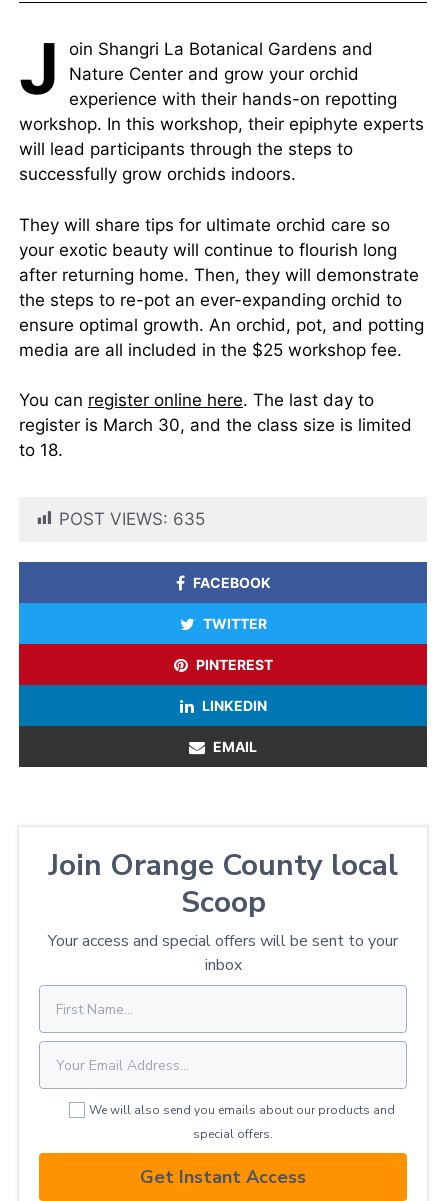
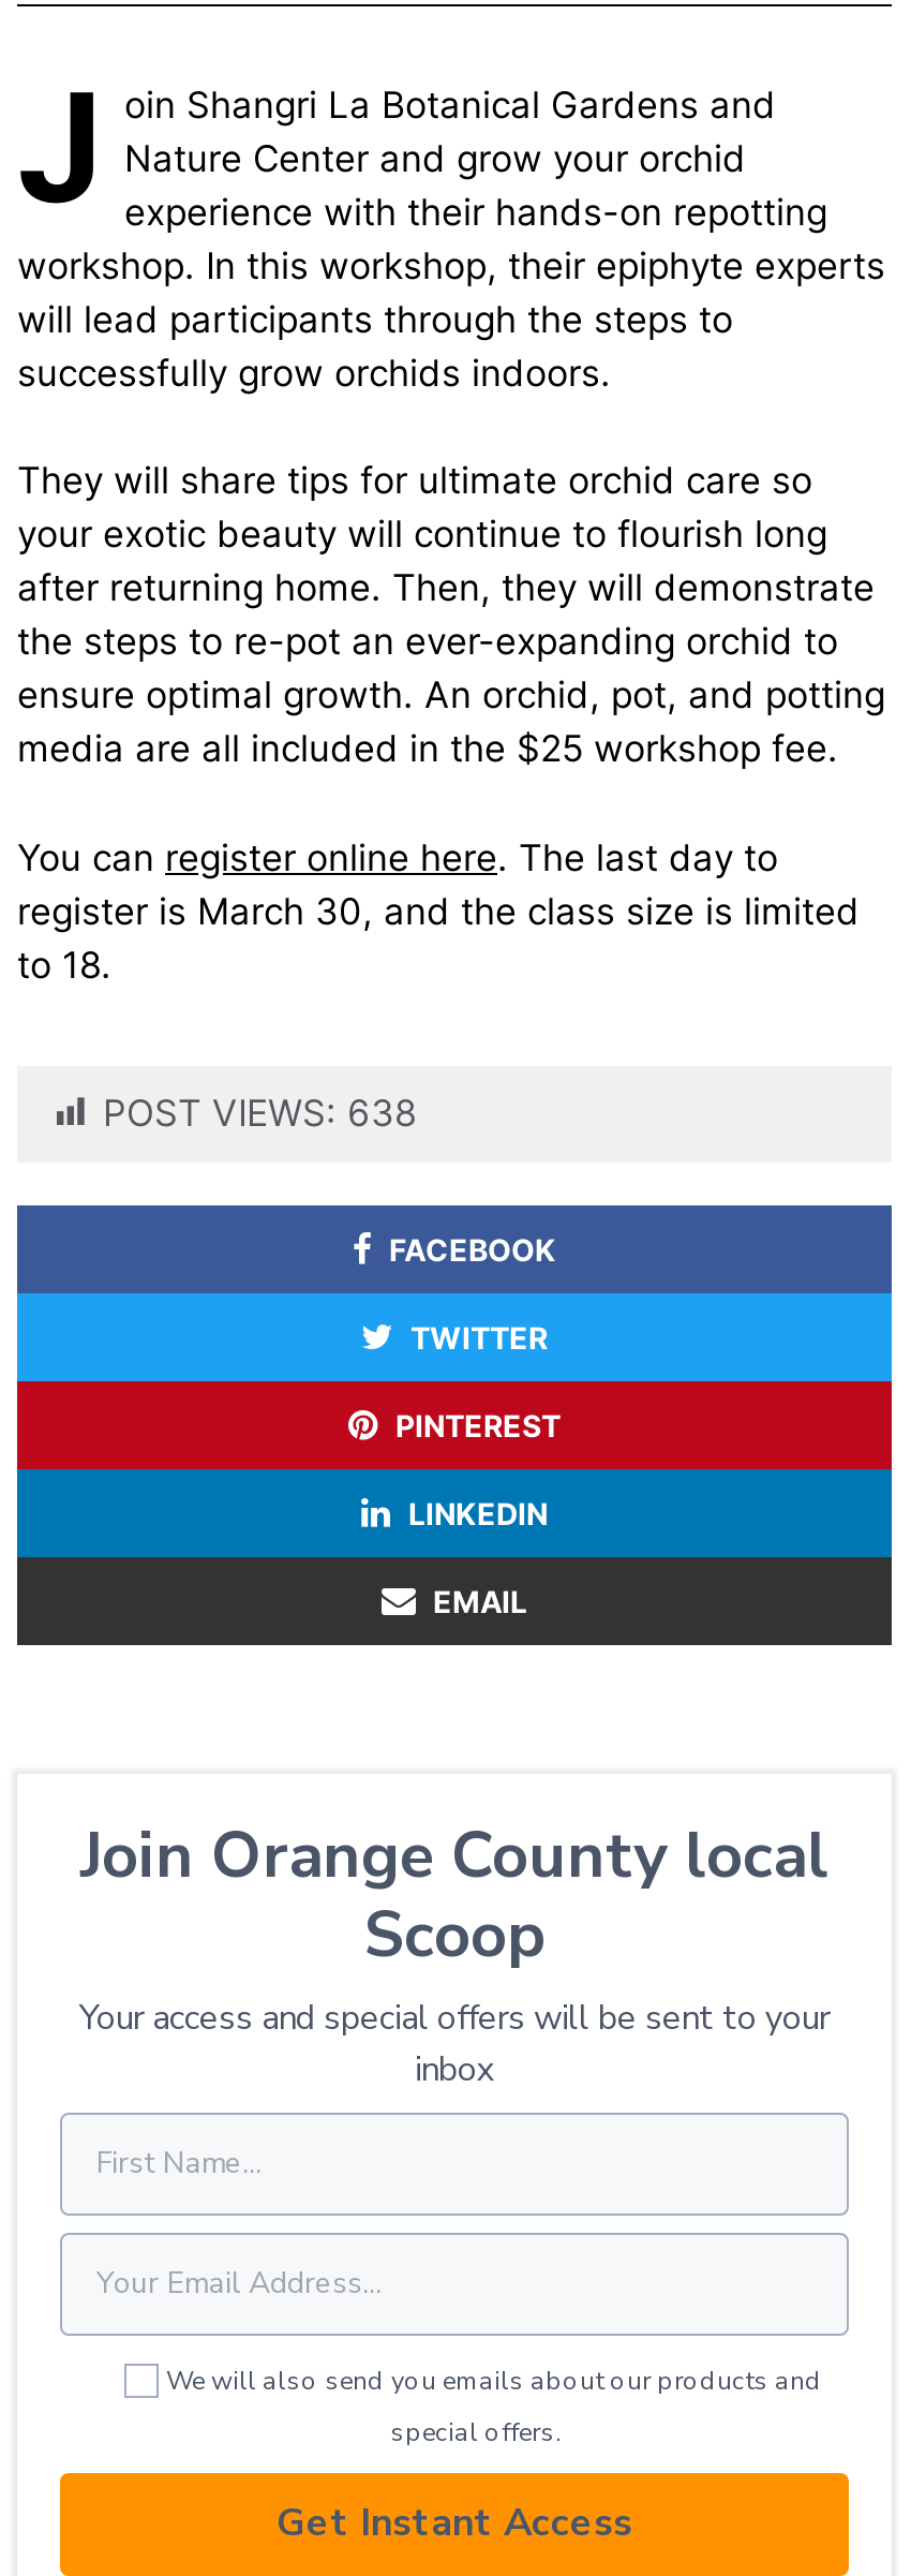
[59,509,205,529] POST VIEWS: 635 -> [103,1092,416,1135] POST VIEWS: 638

